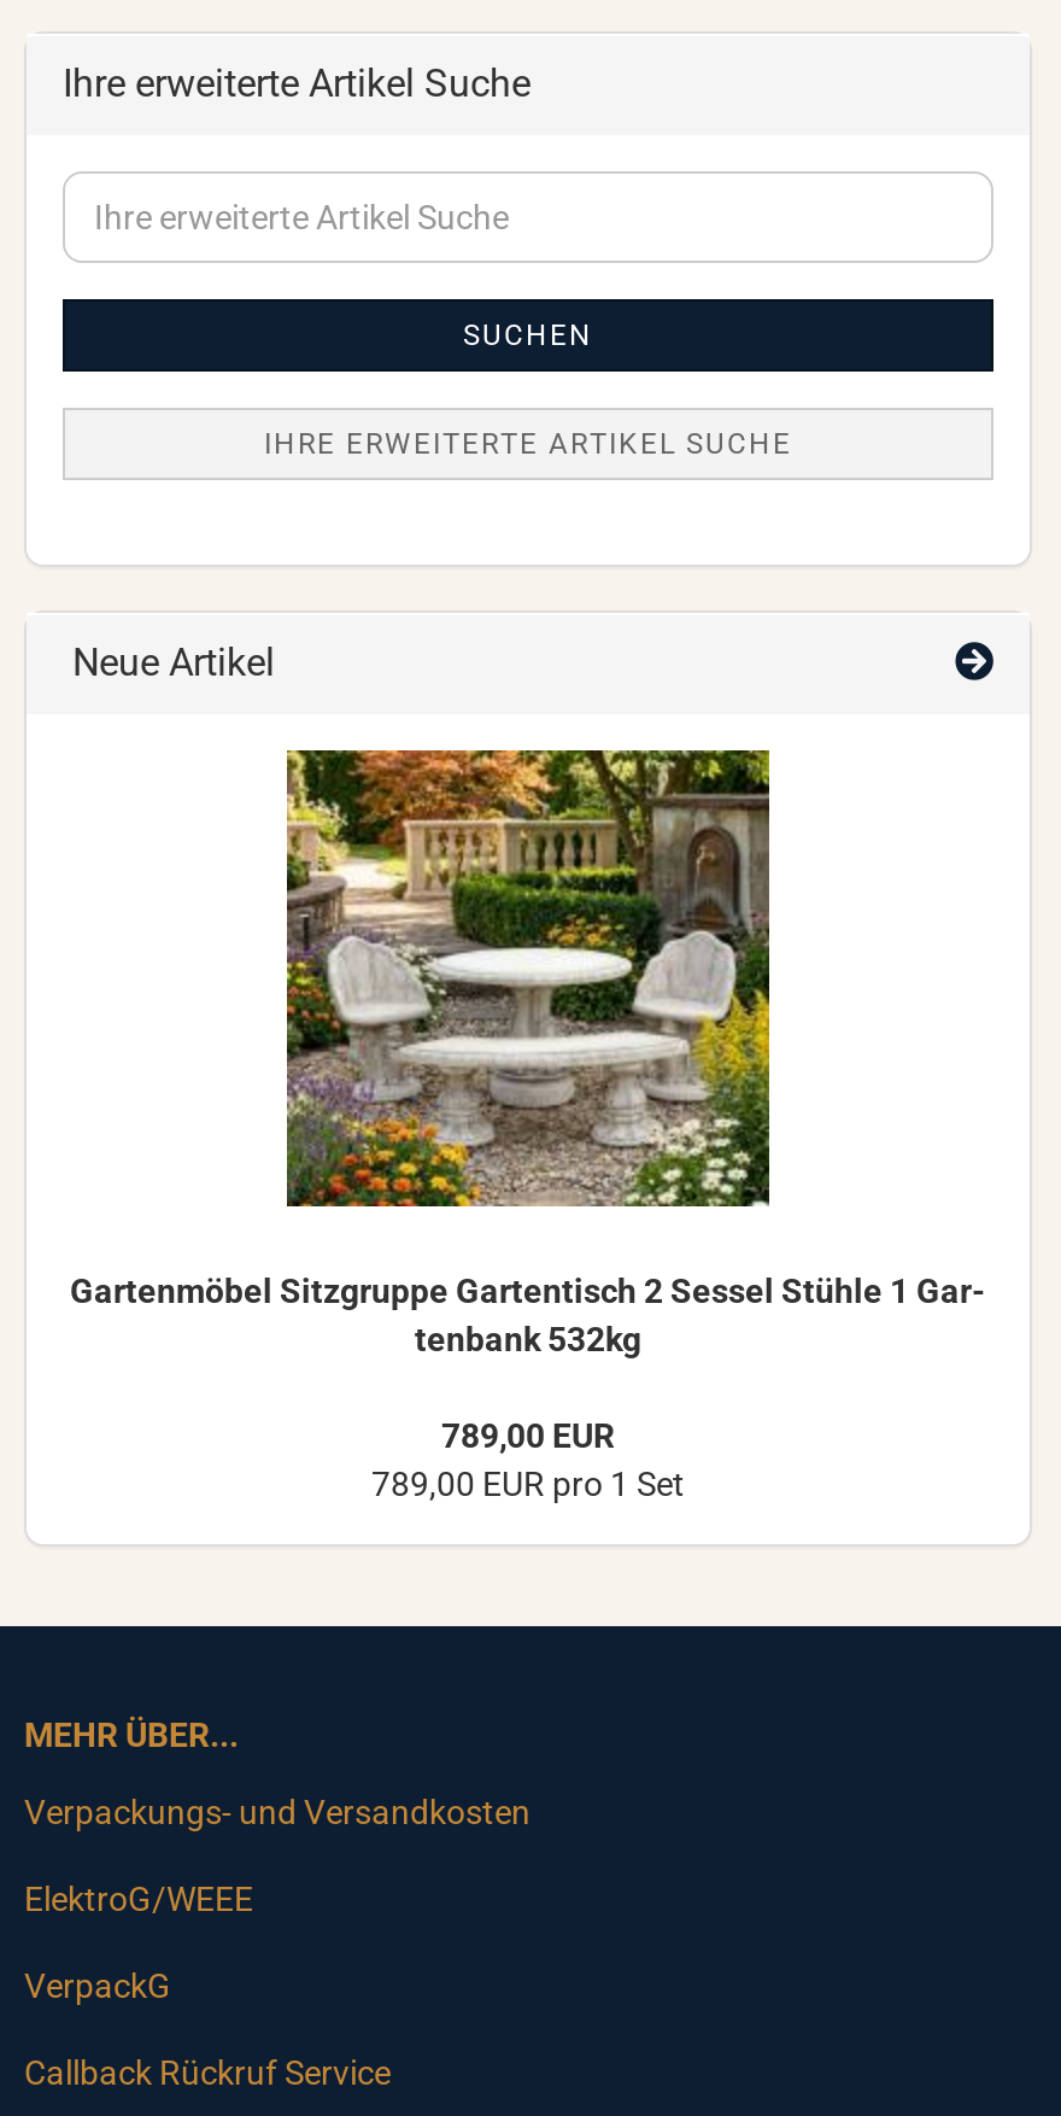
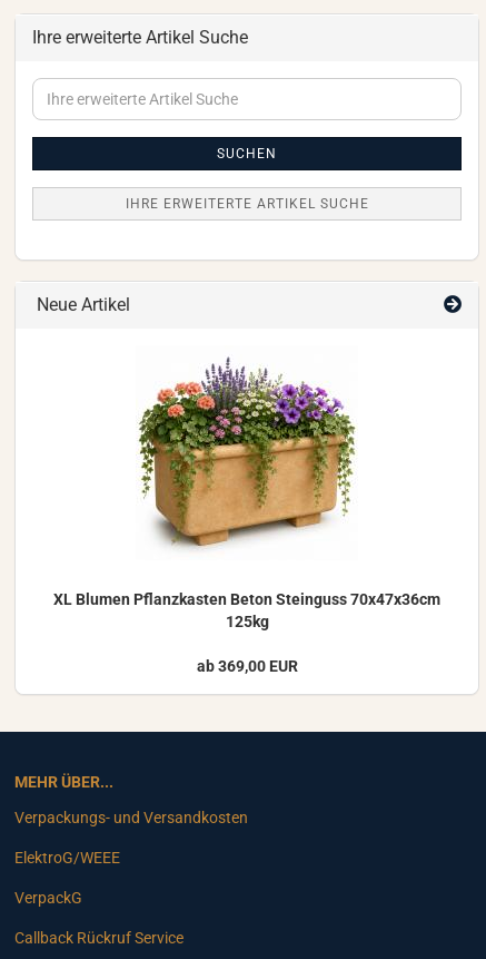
[70,748,986,1359] [image] | Gartenmöbel Sitzgruppe Gartentisch 2 Sessel Stühle 1 Gar | tenbank 532kg -> [53,345,440,631] [image] | XL Blumen Pflanzkasten Beton Steinguss 70x47x36cm | 125kg
[371,1417,685,1504] 789,00 EUR | 789,00 EUR pro 1 Set -> [196,657,297,675] ab 369,00 EUR

